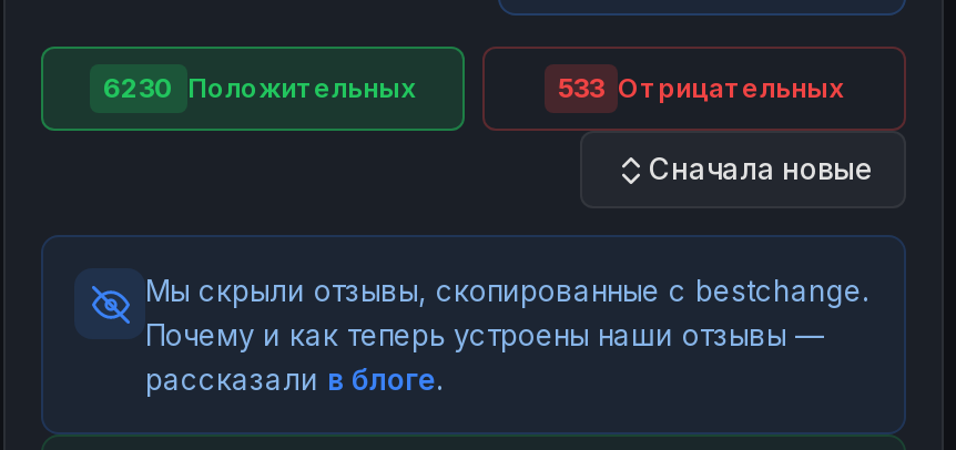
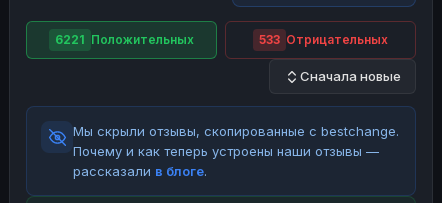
[103,71,416,104] 6230 Положительных -> [55,32,194,47] 6221 Положительных

